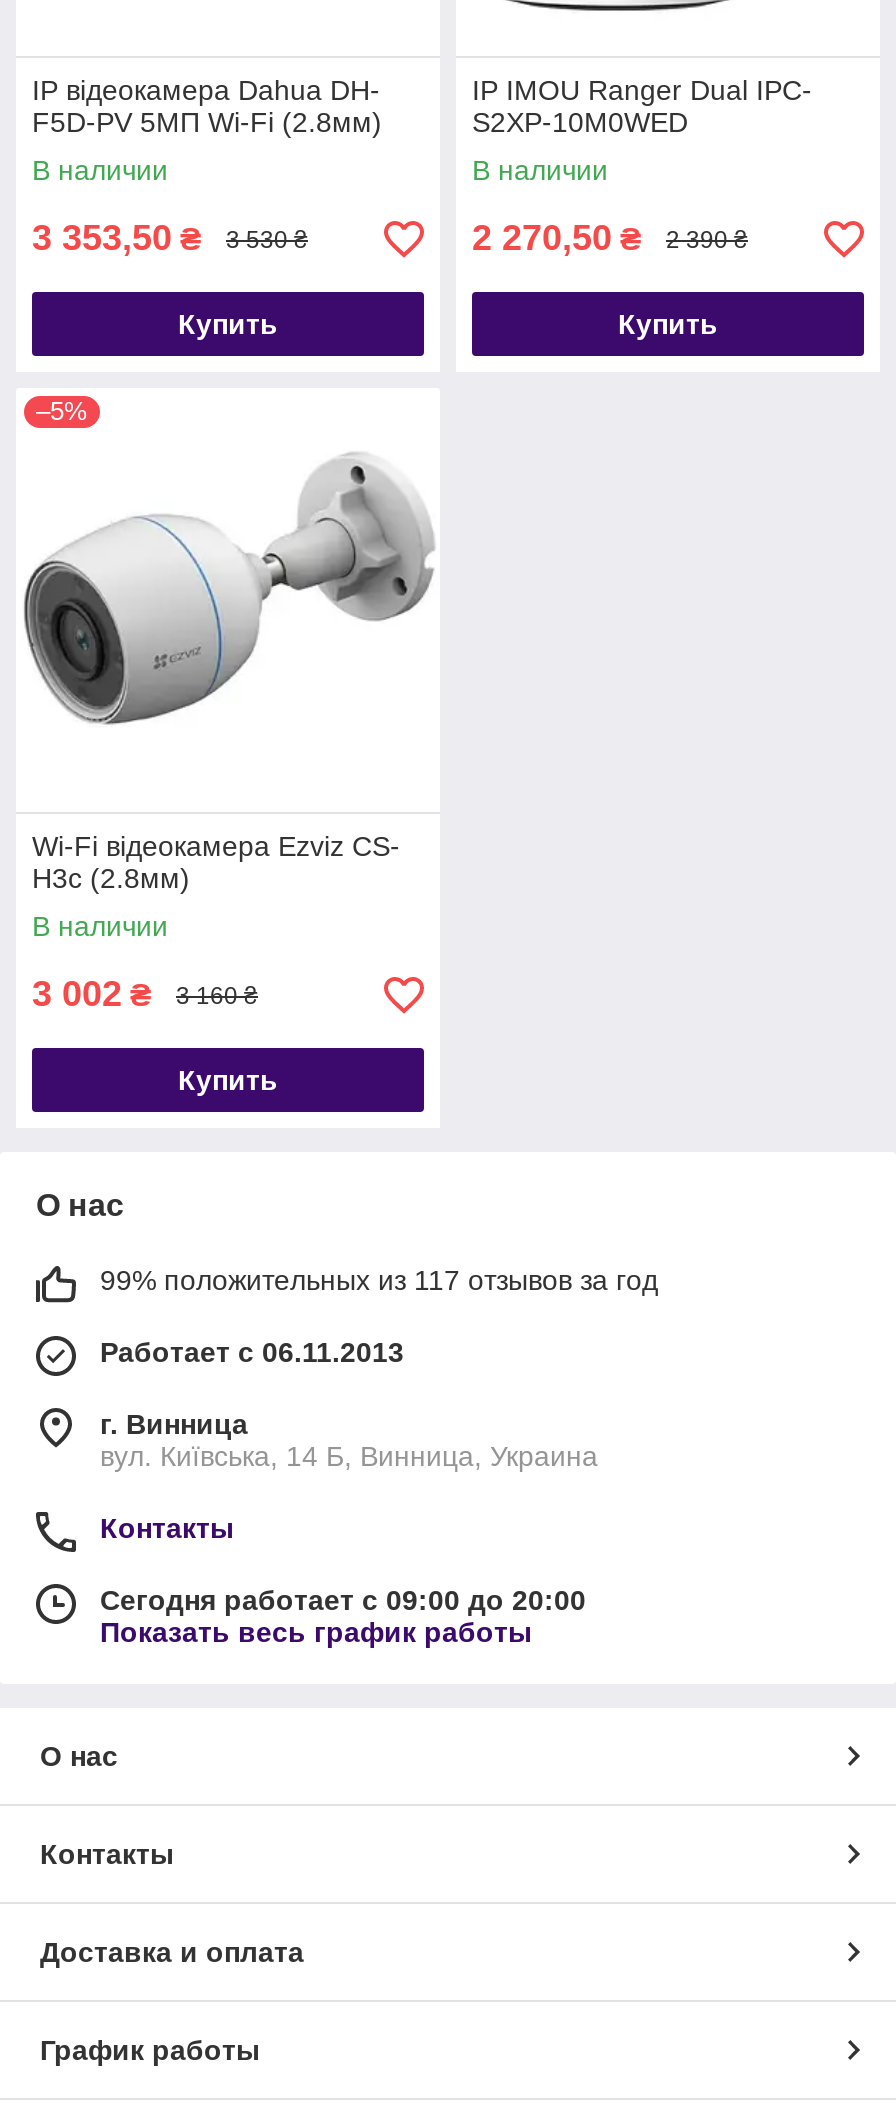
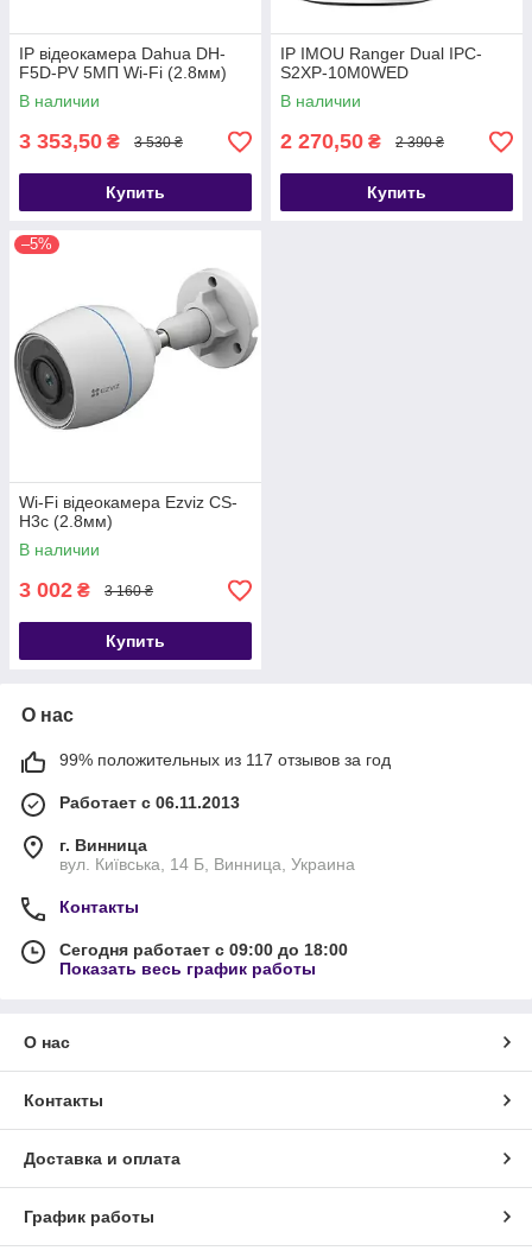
[100,1585,586,1617] Сегодня работает с 09:00 до 20:00 -> [59,941,348,960] Сегодня работает с 09:00 до 18:00

